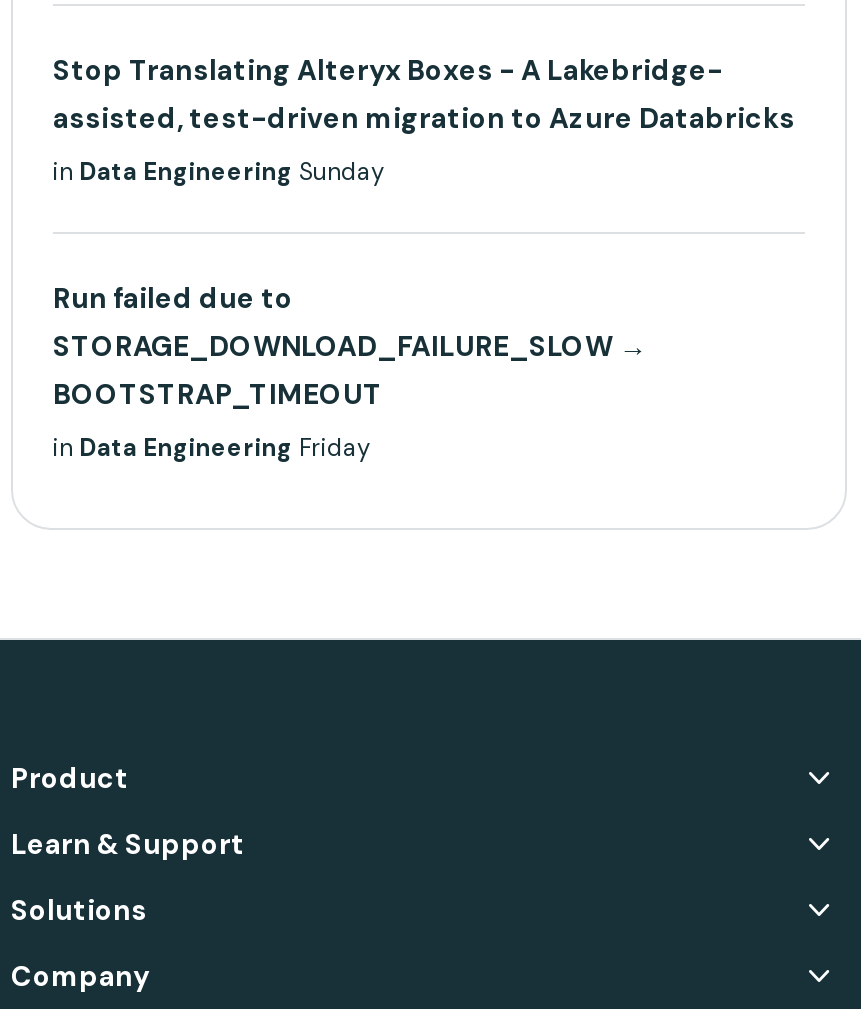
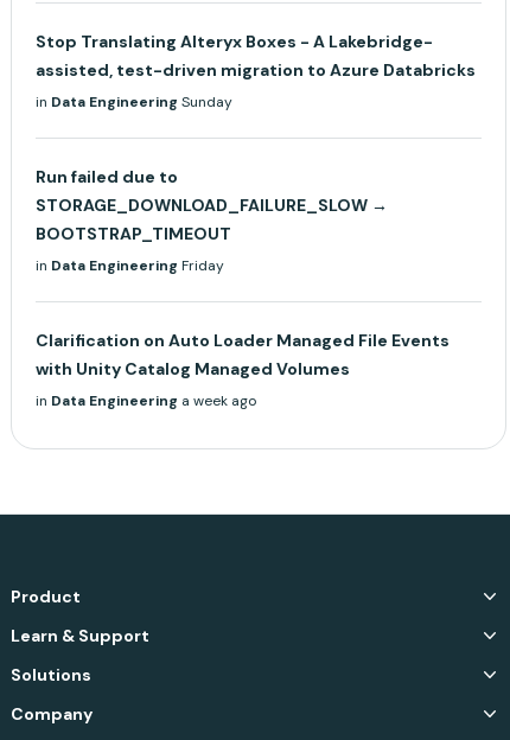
none -> [36,329,450,410] Clarification on Auto Loader Managed File Events | with Unity Catalog Managed Volumes | in Data Engineering a week ago

